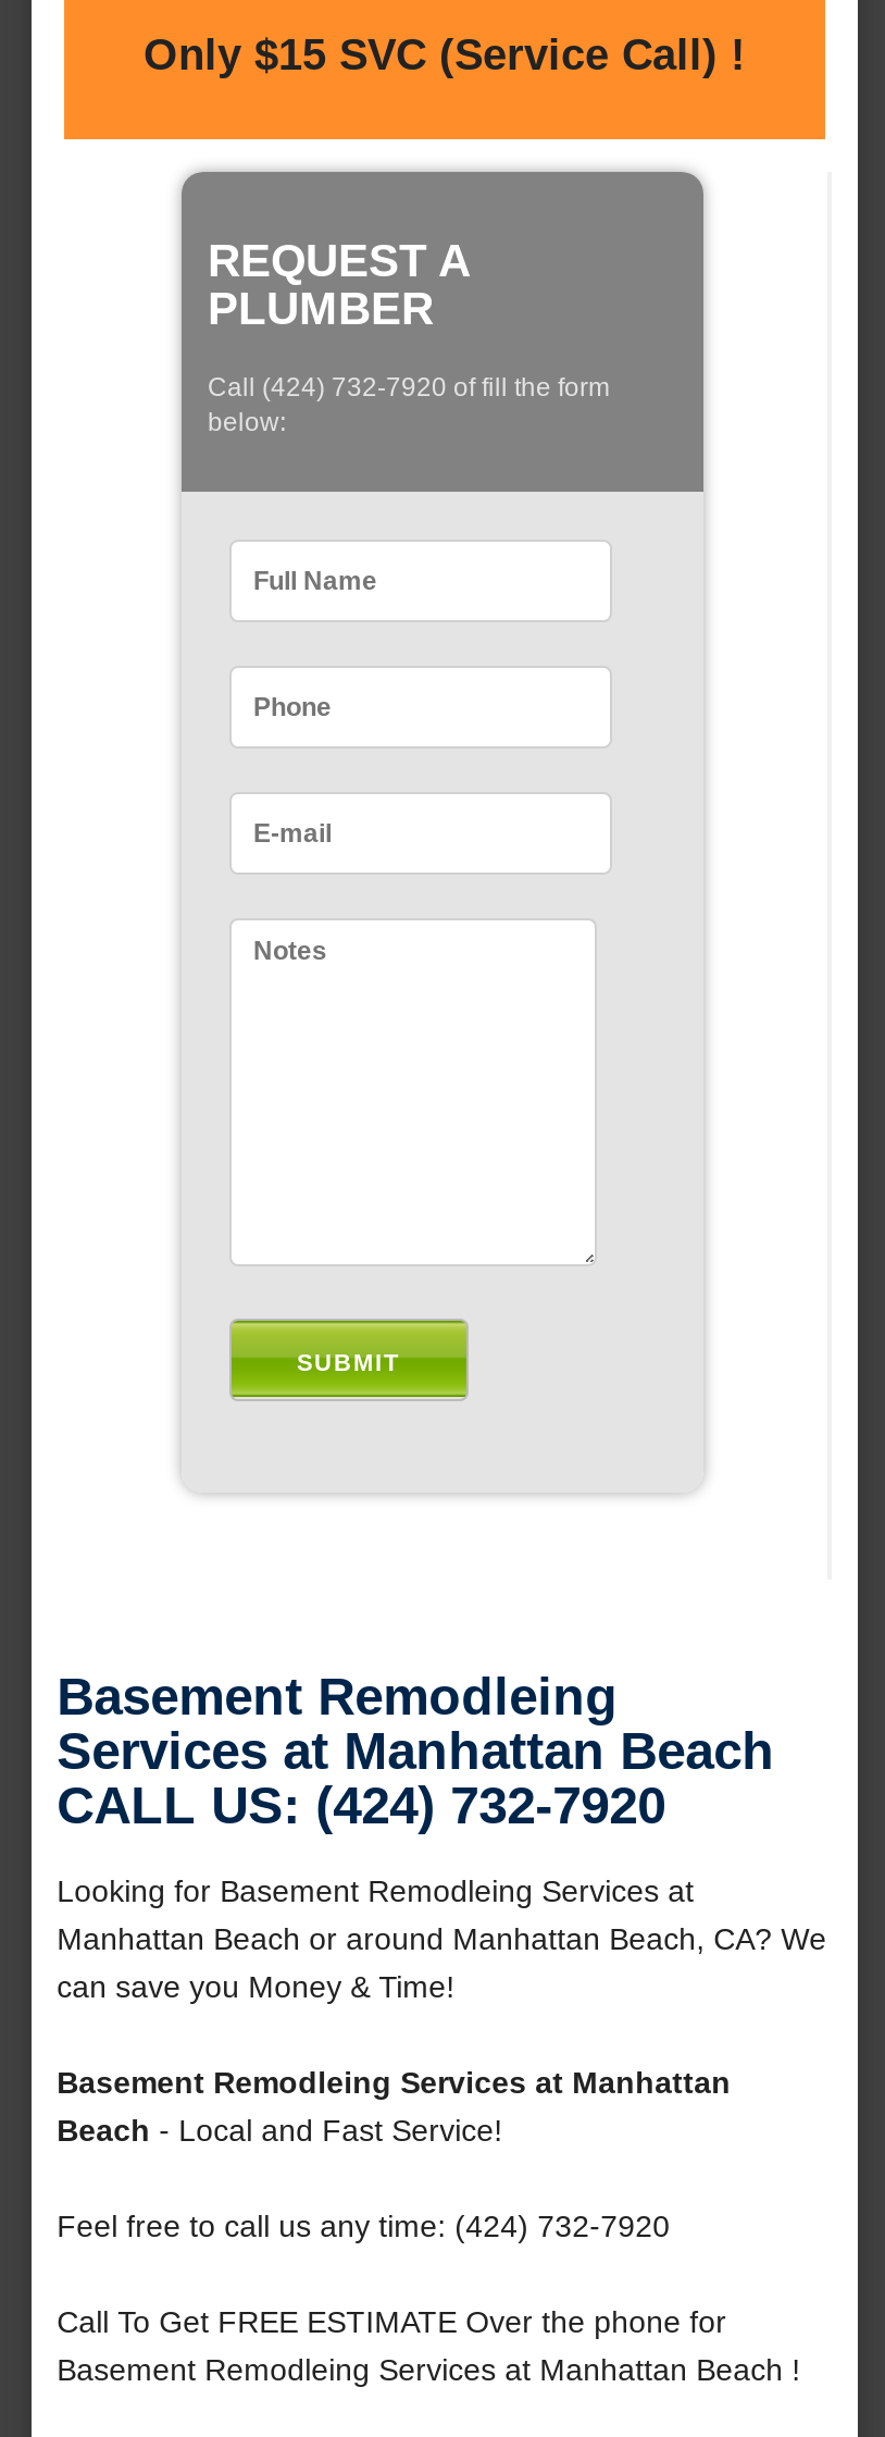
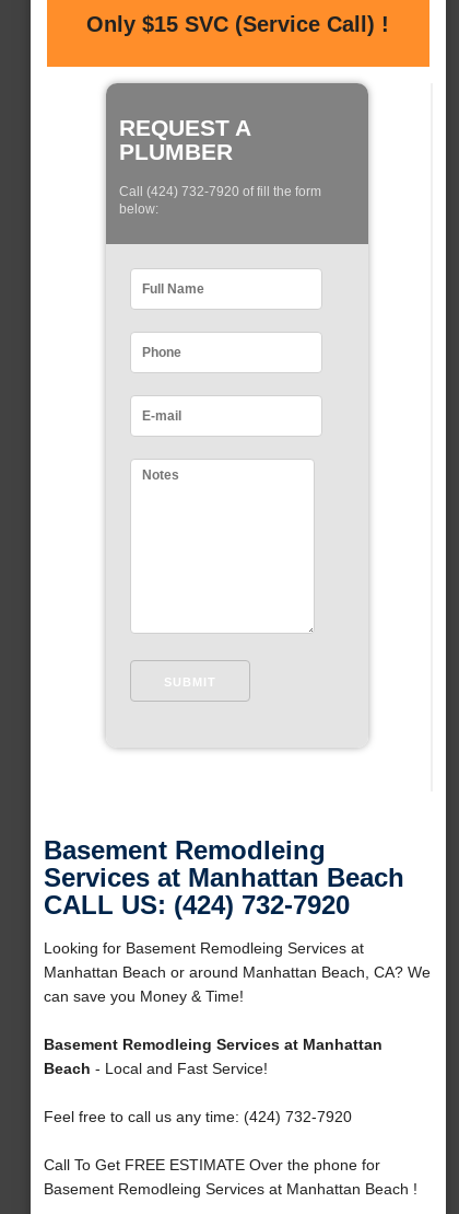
[229,1319,469,1399] [image] -> none

